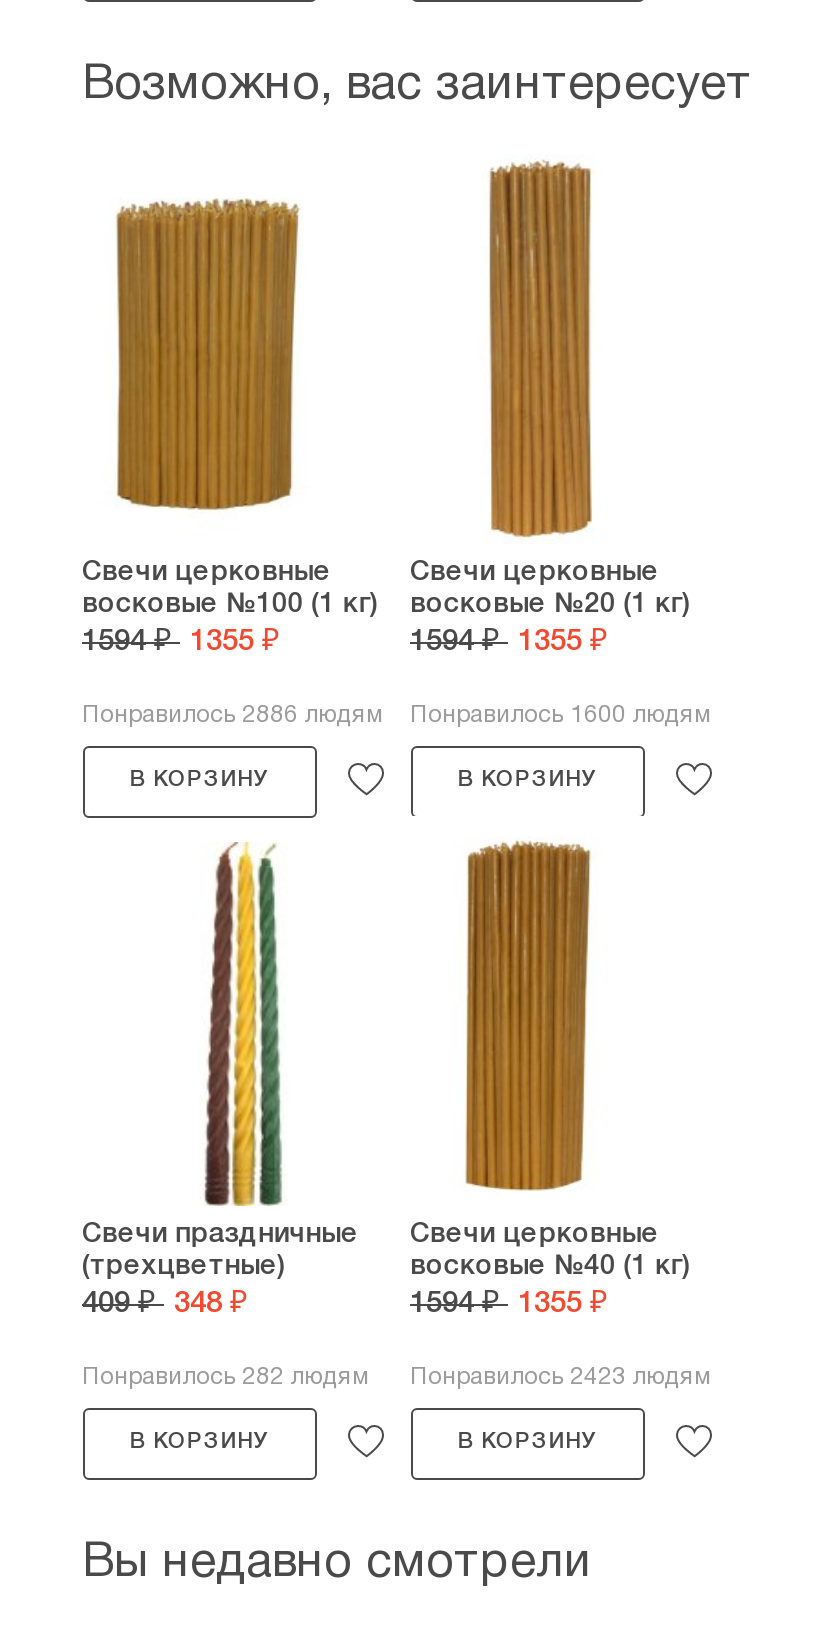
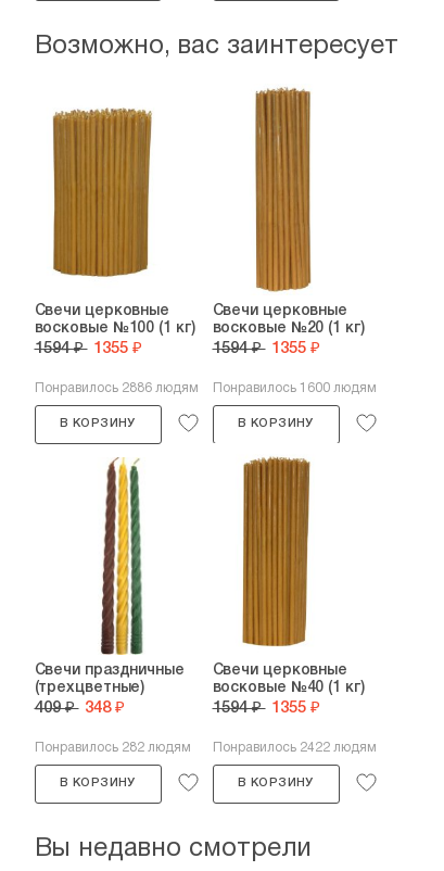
[410,1366,712,1388] Понравилось 2423 людям -> [212,742,376,754] Понравилось 2422 людям

